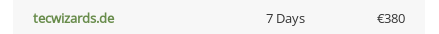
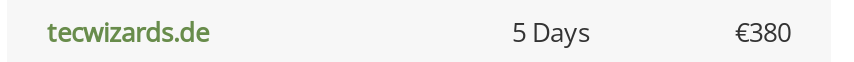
[265,9,304,27] 7 Days -> [512,14,590,50] 5 Days

